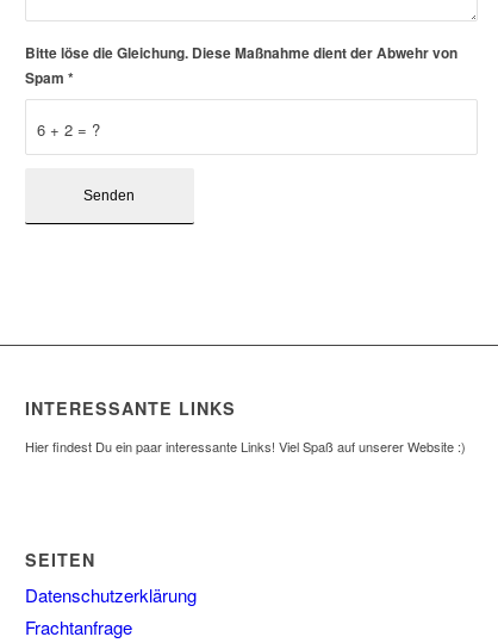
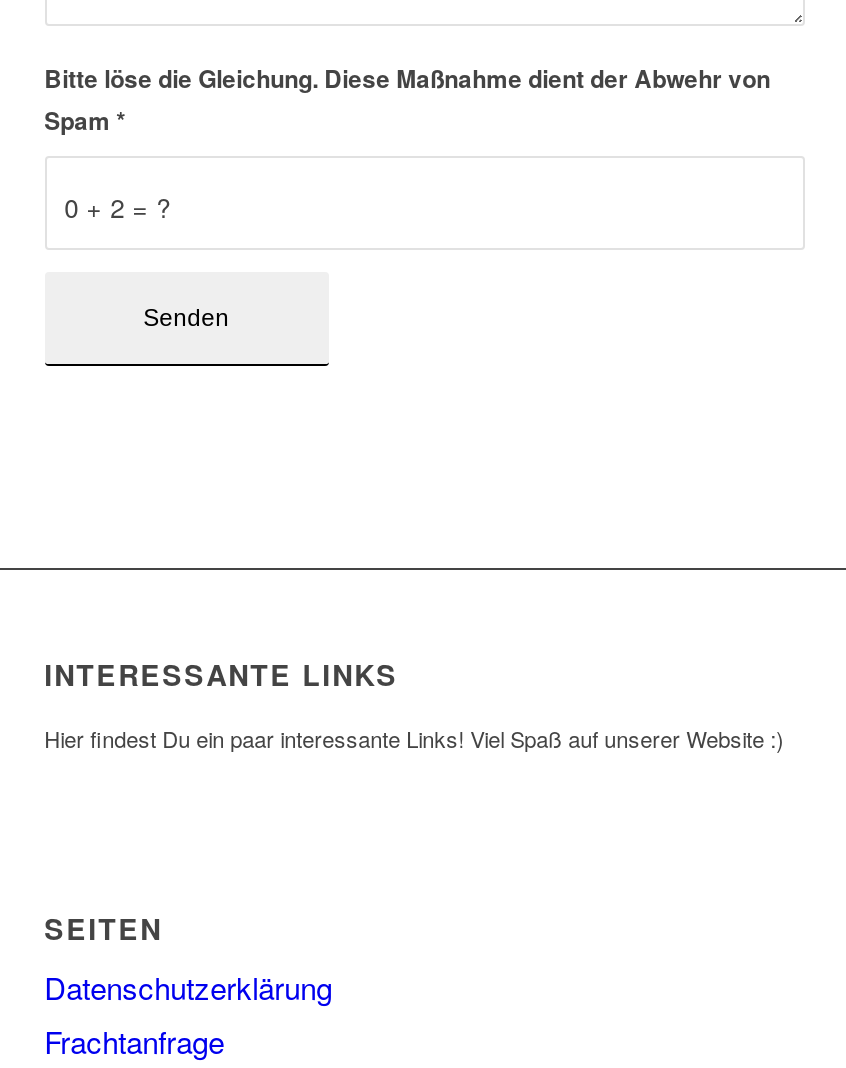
[36,118,100,141] 6 + 2 = ? -> [64,188,170,226] 0 + 2 = ?

